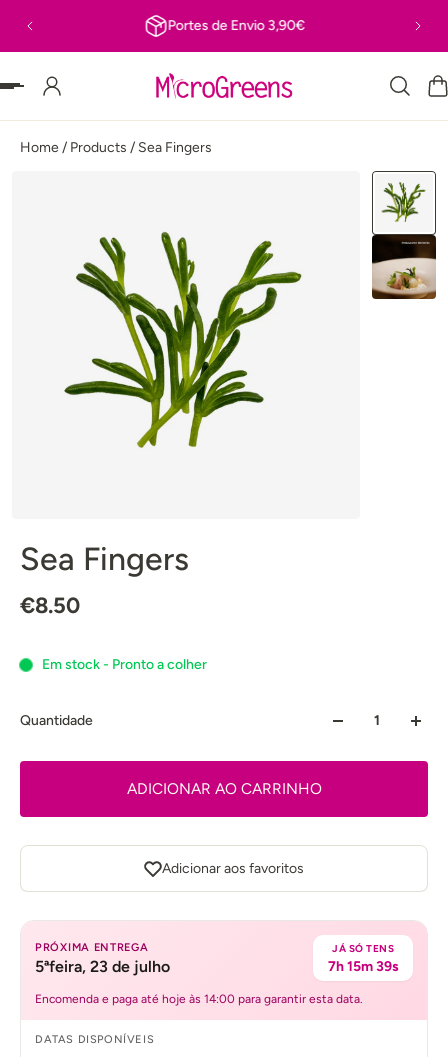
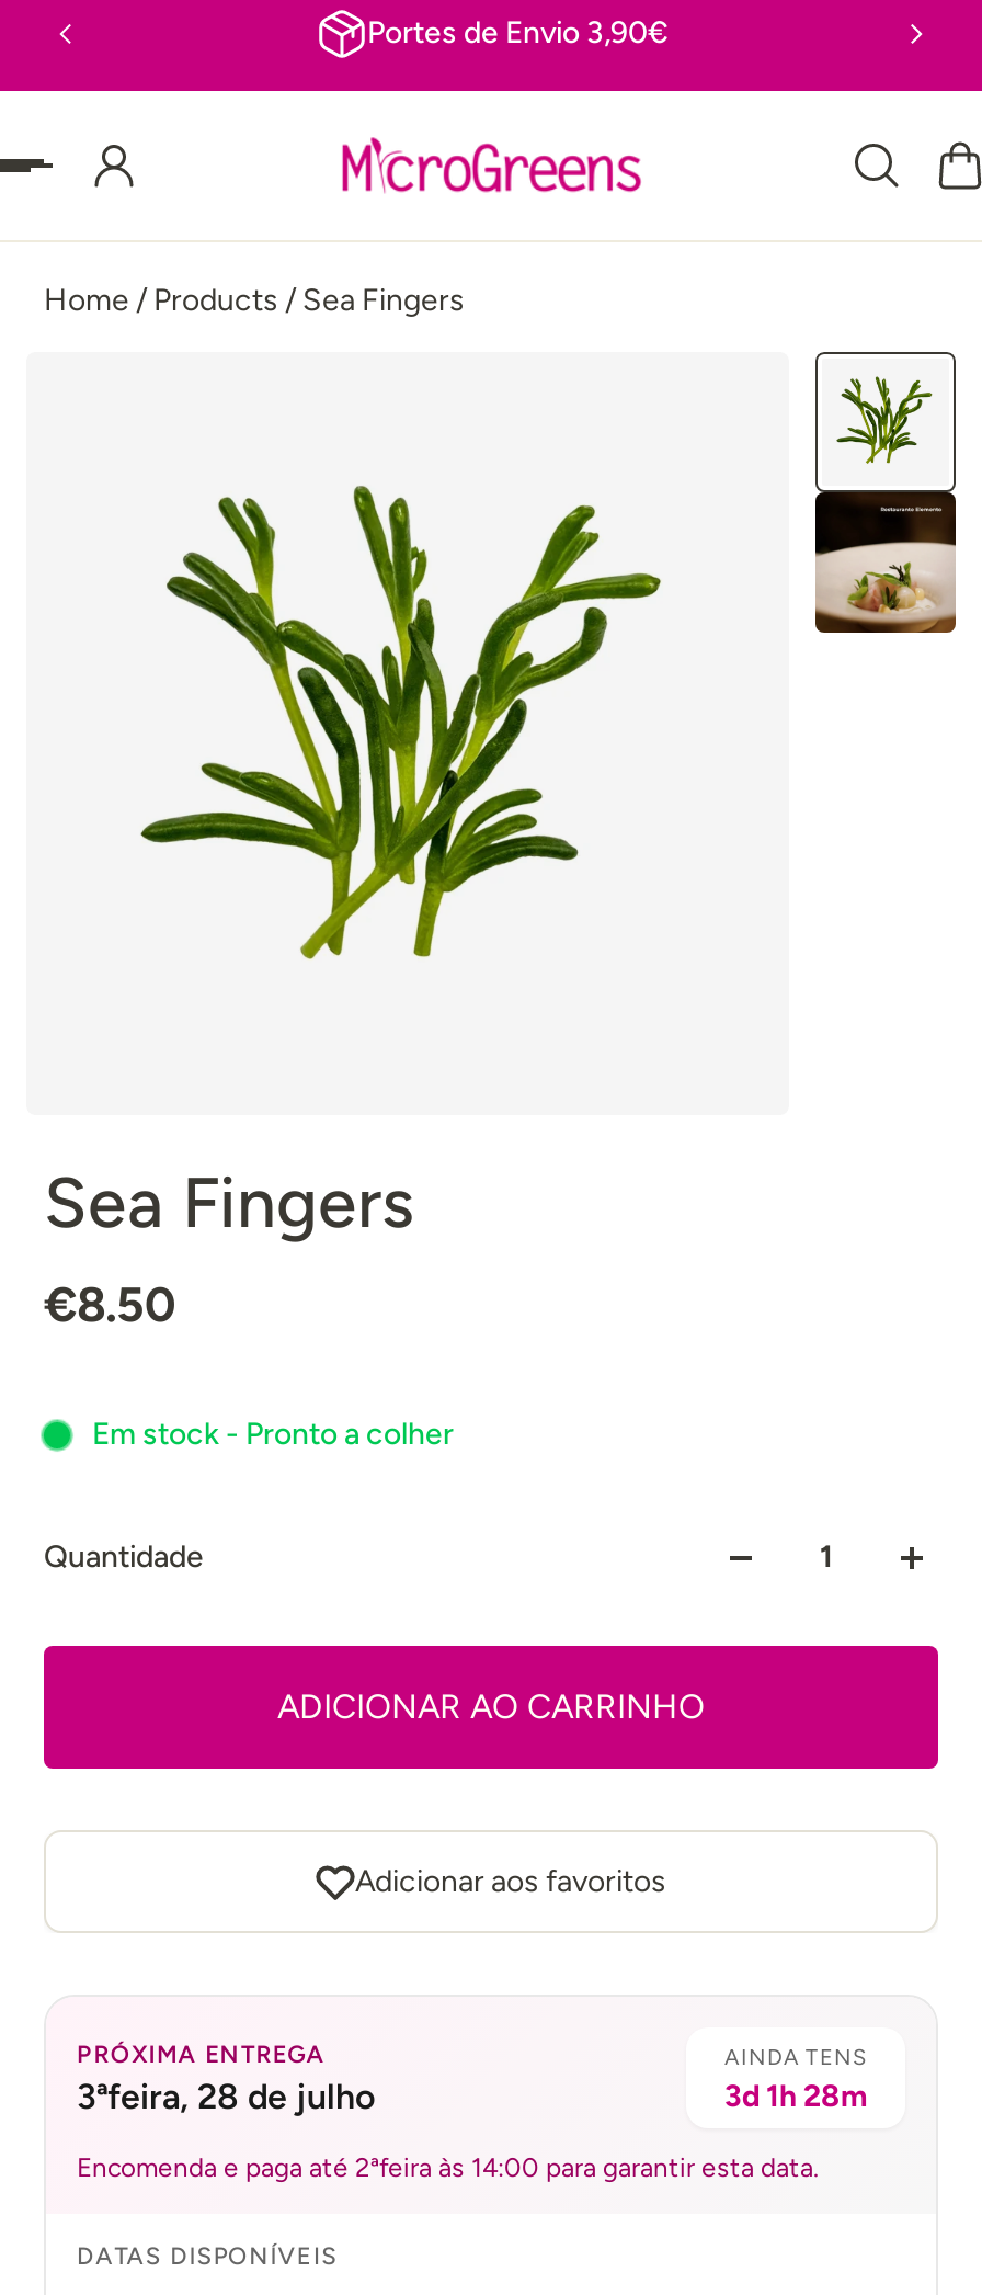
[327,942,398,975] JÁ SÓ TENS | 7h 15m 39s -> [724,2043,867,2115] AINDA TENS | 3d 1h 28m
[35,956,170,975] 5ªfeira, 23 de julho -> [77,2075,375,2116] 3ªfeira, 28 de julho
[35,992,363,1006] Encomenda e paga até hoje às 14:00 para garantir esta data. -> [77,2152,820,2183] Encomenda e paga até 2ªfeira às 14:00 para garantir esta data.

